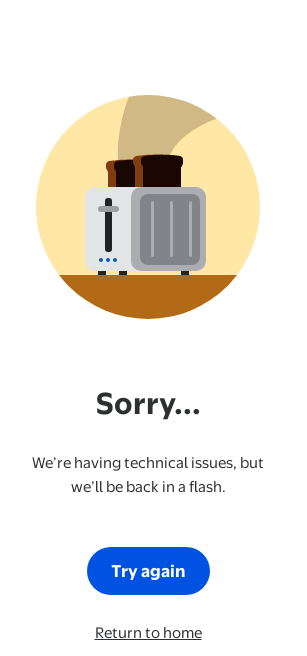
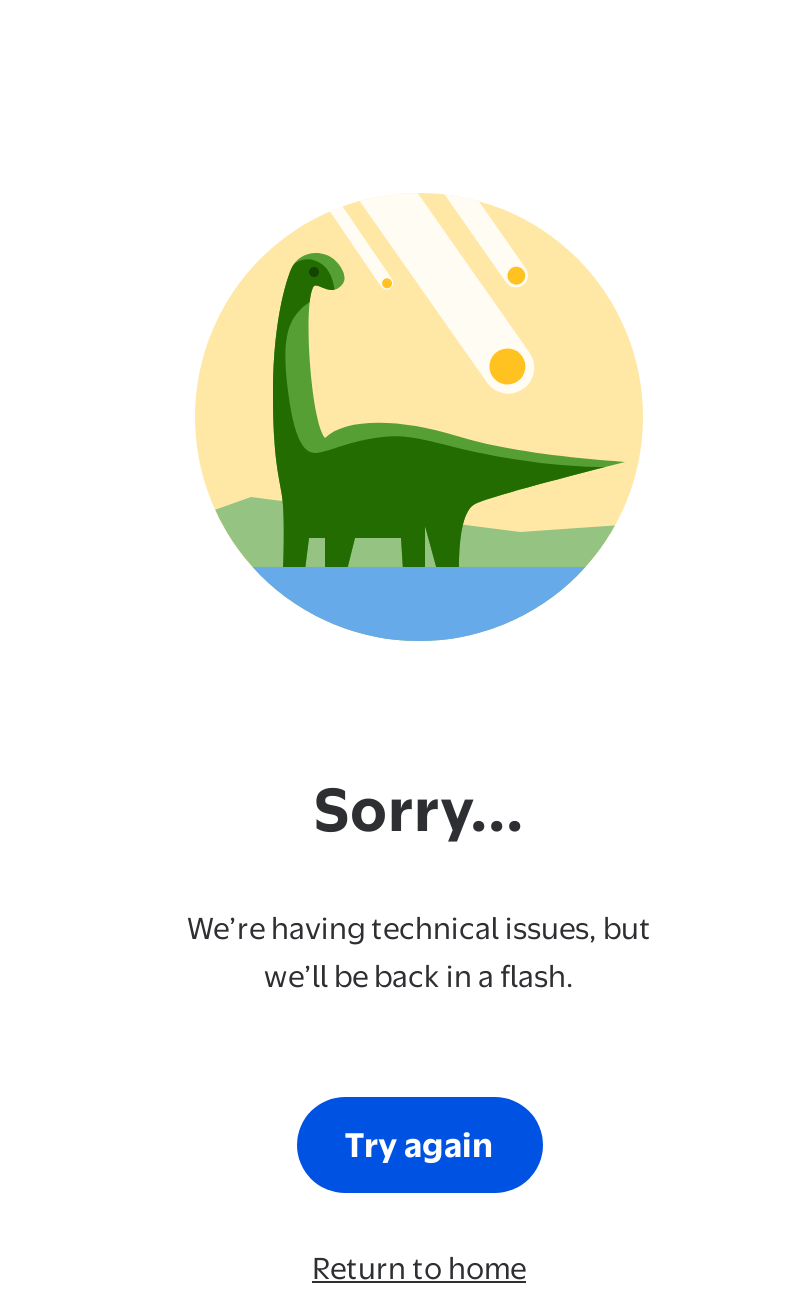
[47,95,247,320] [image] -> [215,195,623,643] [image]

